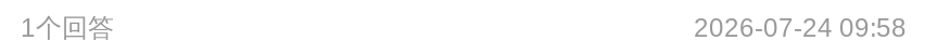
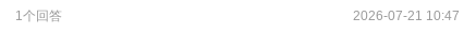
[694,13,907,43] 2026-07-24 09:58 -> [353,8,460,23] 2026-07-21 10:47

